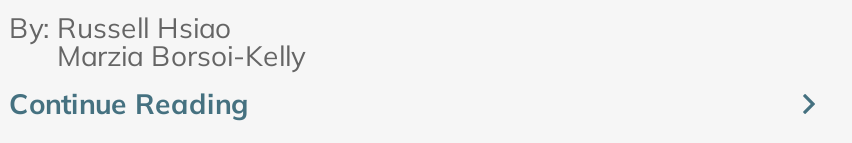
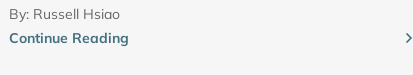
[57,38,305,74] Marzia Borsoi-Kelly -> none

